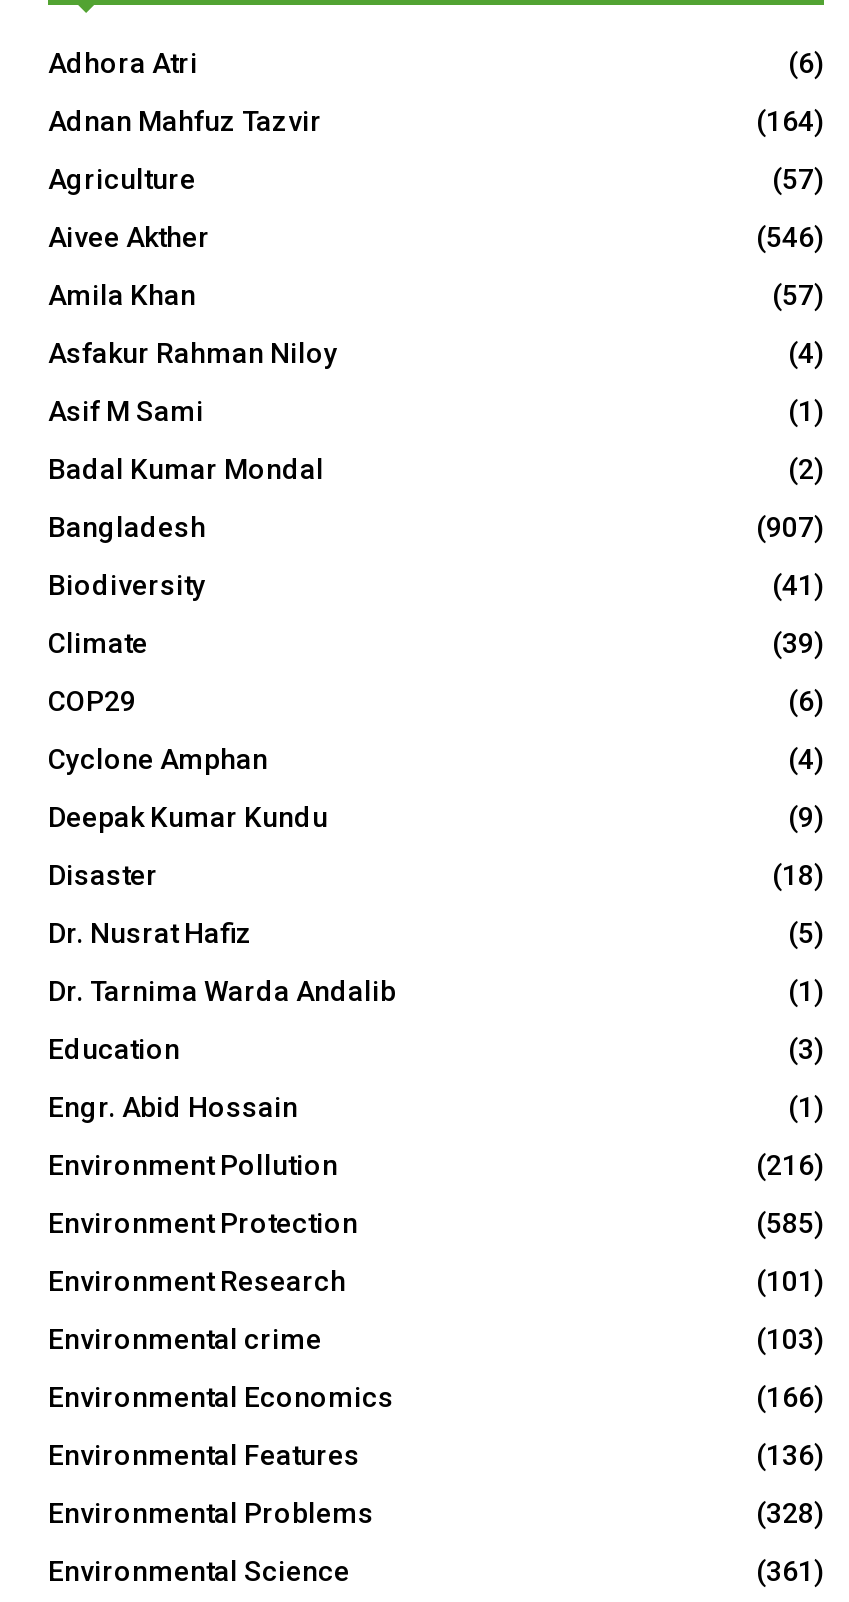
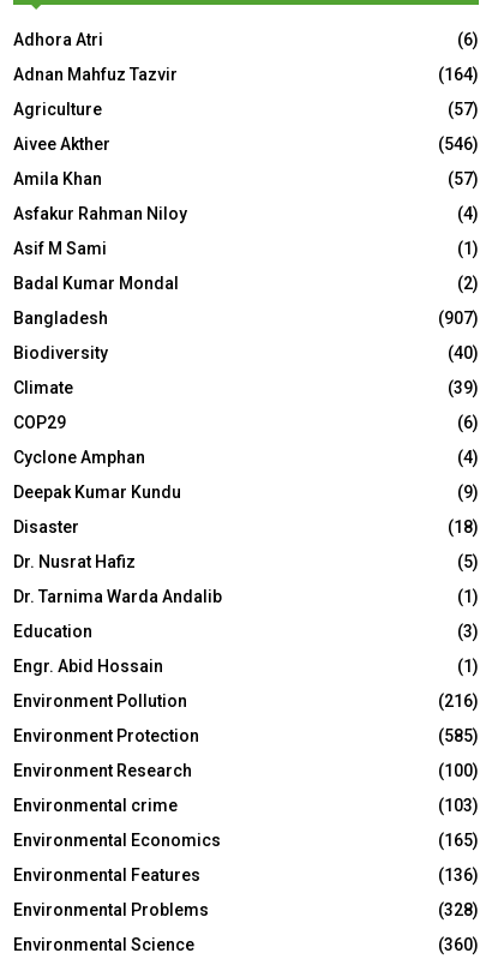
[772,568,824,600] (41) -> [448,343,479,362] (40)
[756,1264,824,1296] (101) -> [438,760,479,780] (100)
[756,1380,824,1412] (166) -> [438,830,479,849] (165)
[756,1554,824,1586] (361) -> [438,934,479,954] (360)

